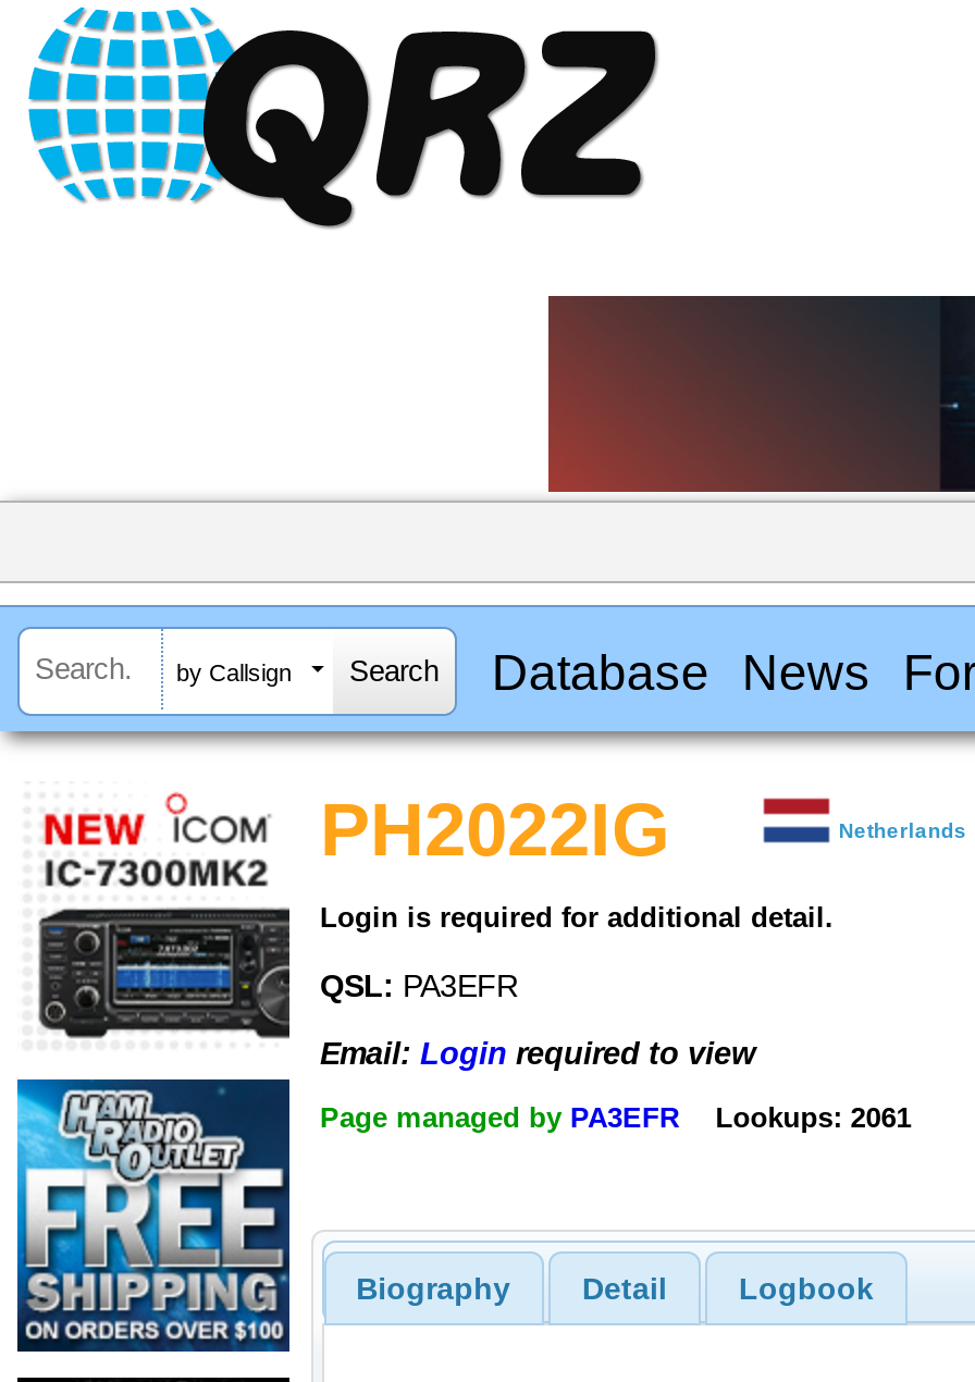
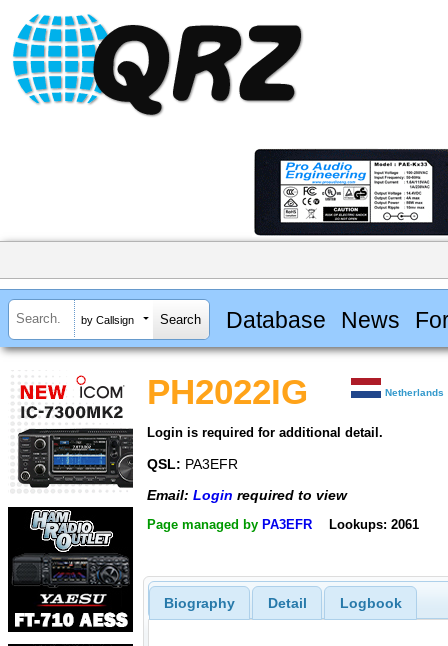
[546,294,968,494] [image] -> [252,147,445,237] [image]
[15,1077,292,1354] [image] -> [7,506,134,633] [image]

